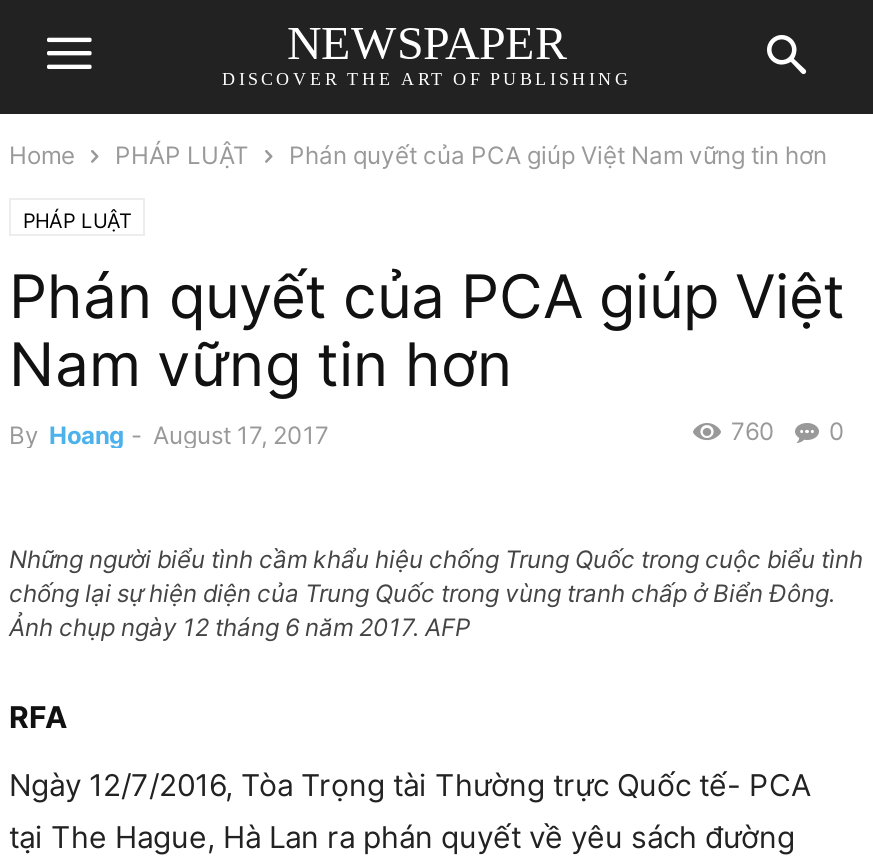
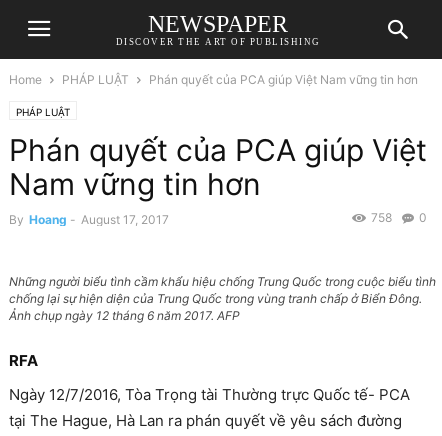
[731,416,845,446] 760 0 -> [371,210,427,225] 758 0

